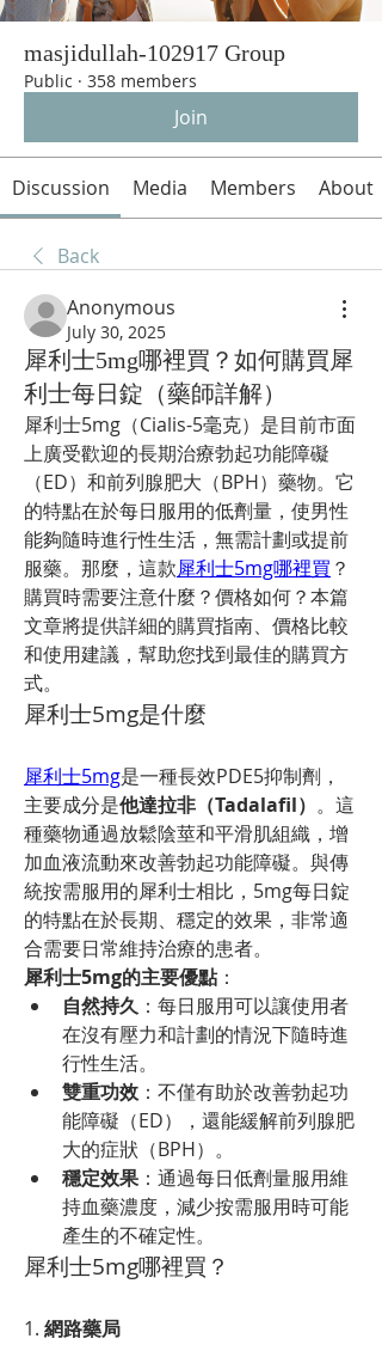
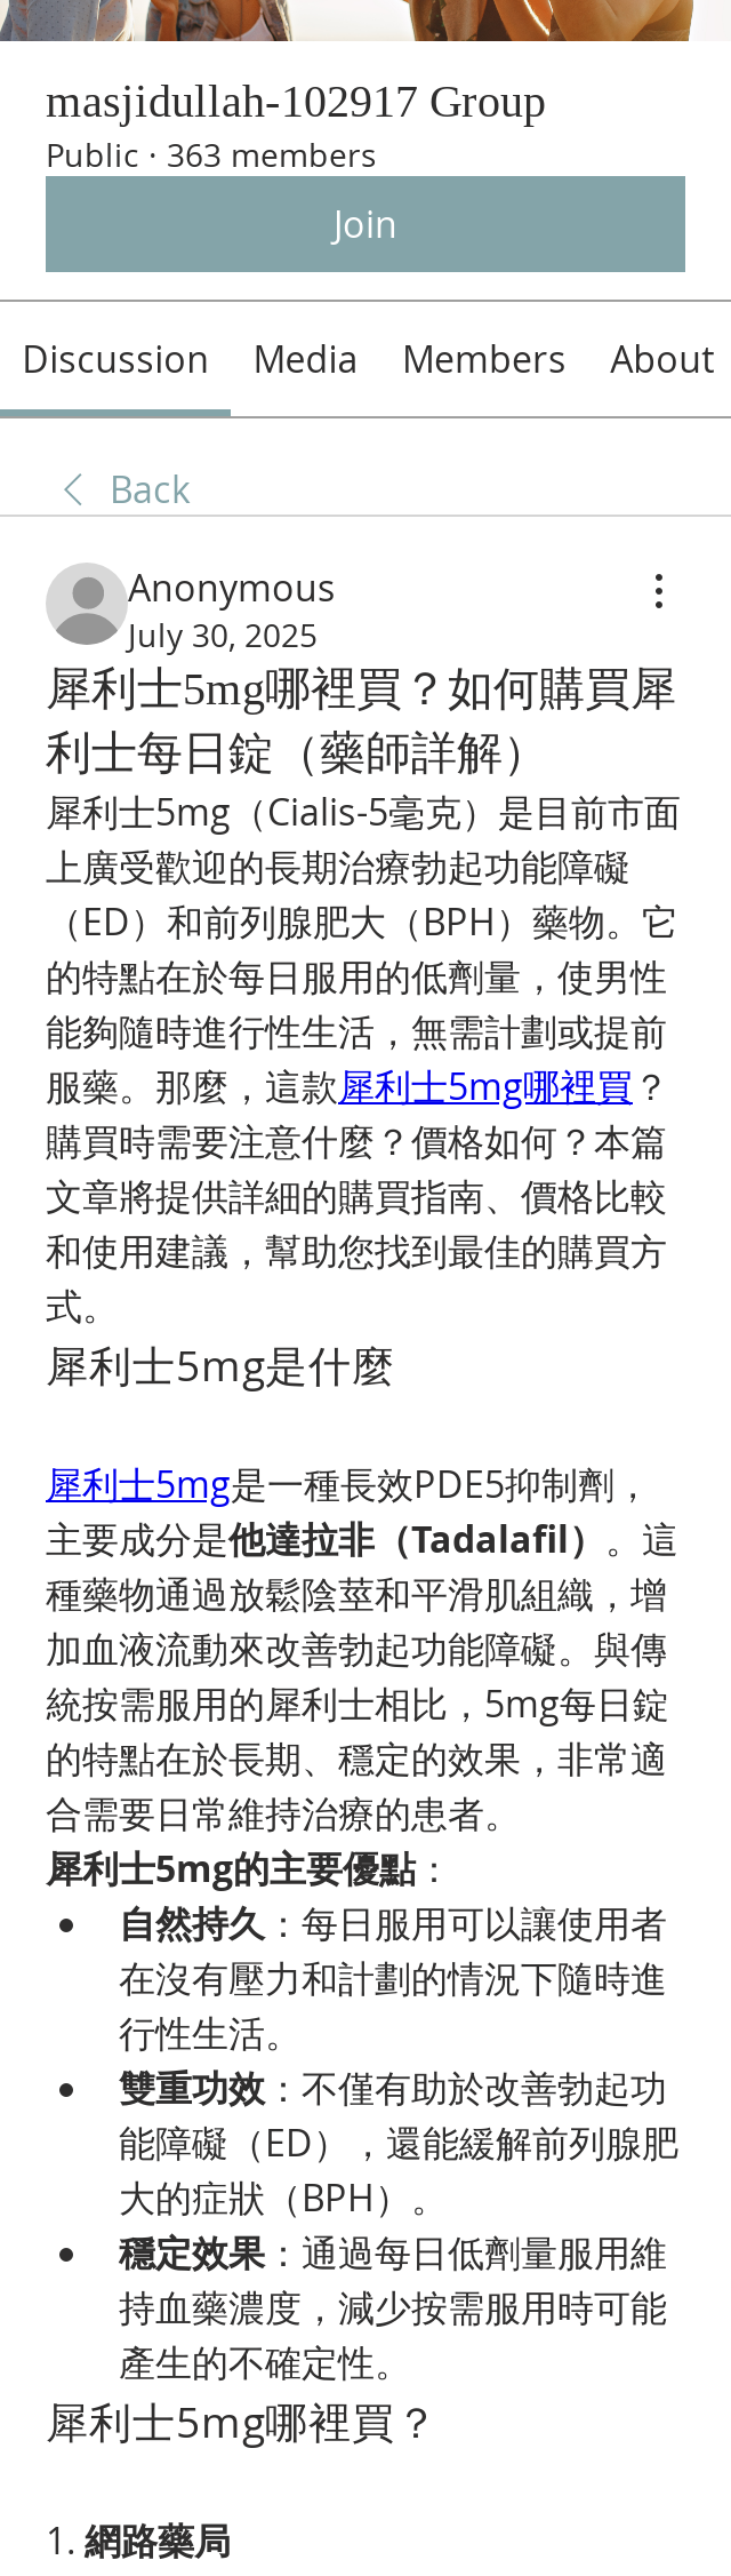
[24,69,197,92] Public · 358 members -> [46,132,377,175] Public · 363 members

